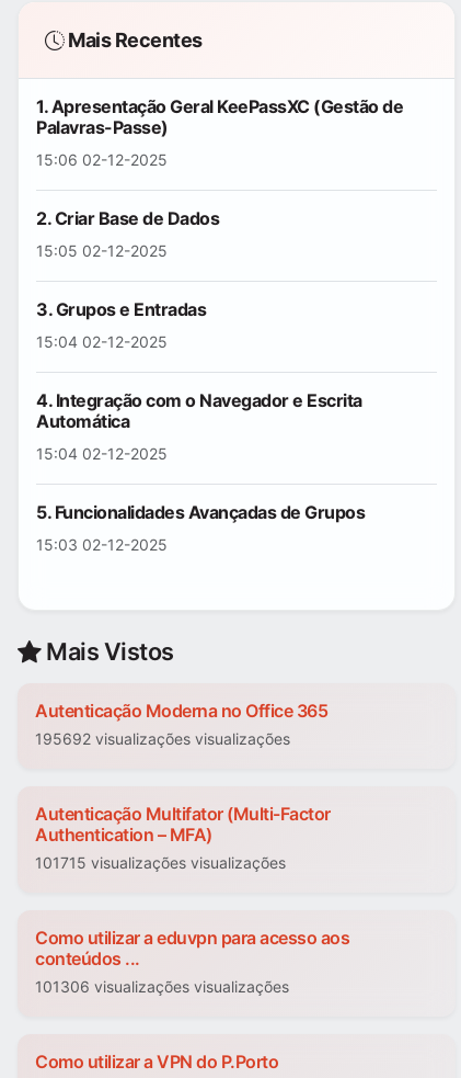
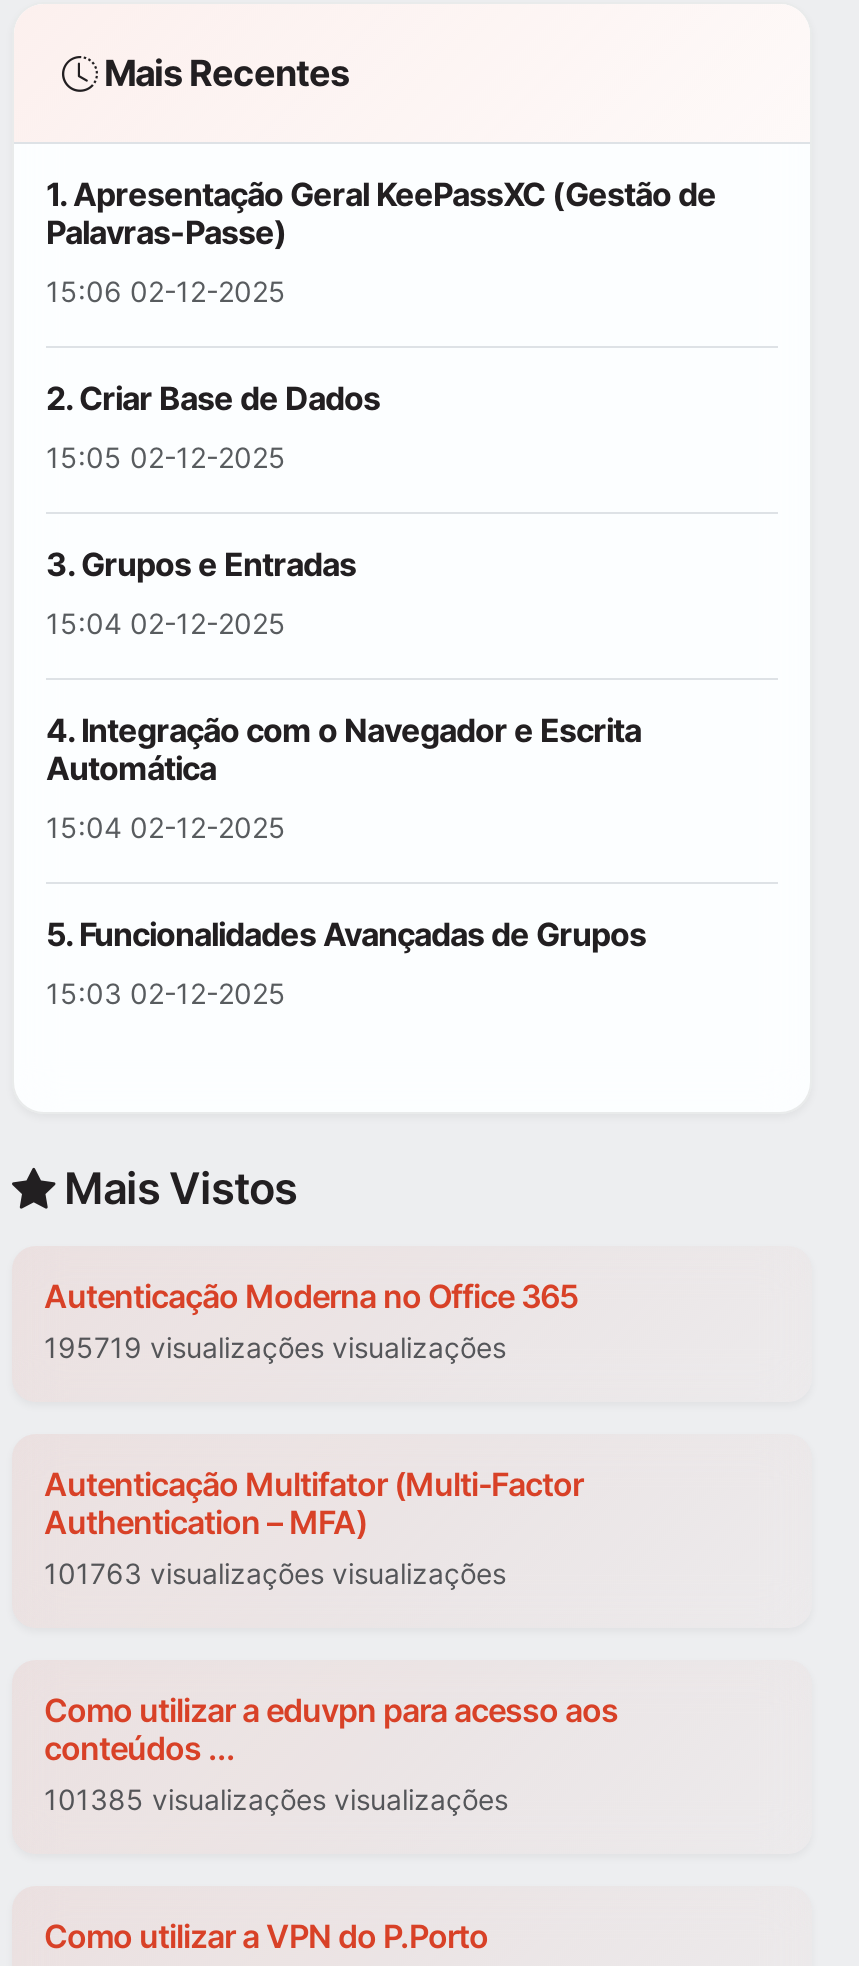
[35,730,290,748] 195692 visualizações visualizações -> [44,1331,506,1365] 195719 visualizações visualizações
[35,854,286,872] 101715 visualizações visualizações -> [44,1557,506,1591] 101763 visualizações visualizações
[35,978,289,996] 101306 visualizações visualizações -> [44,1783,508,1817] 101385 visualizações visualizações

